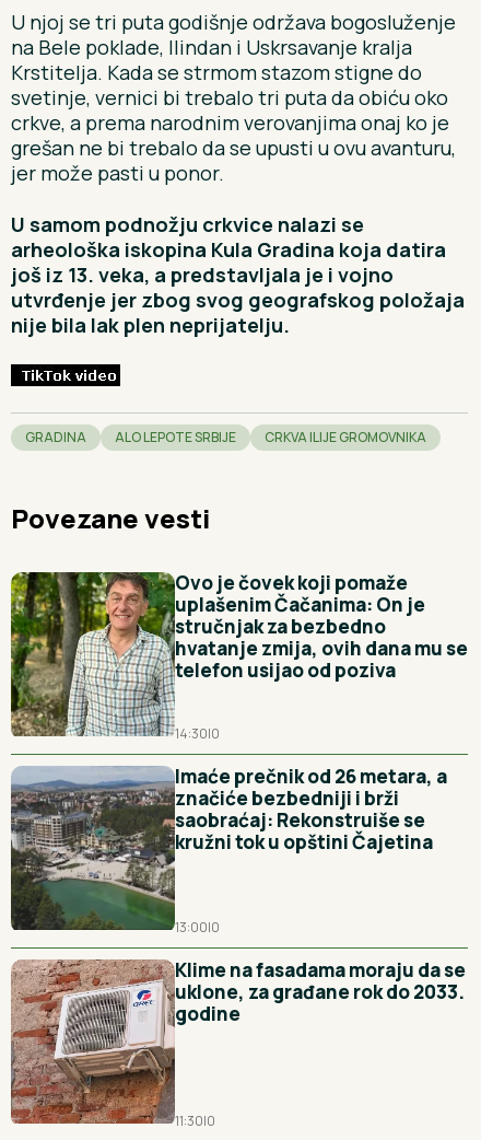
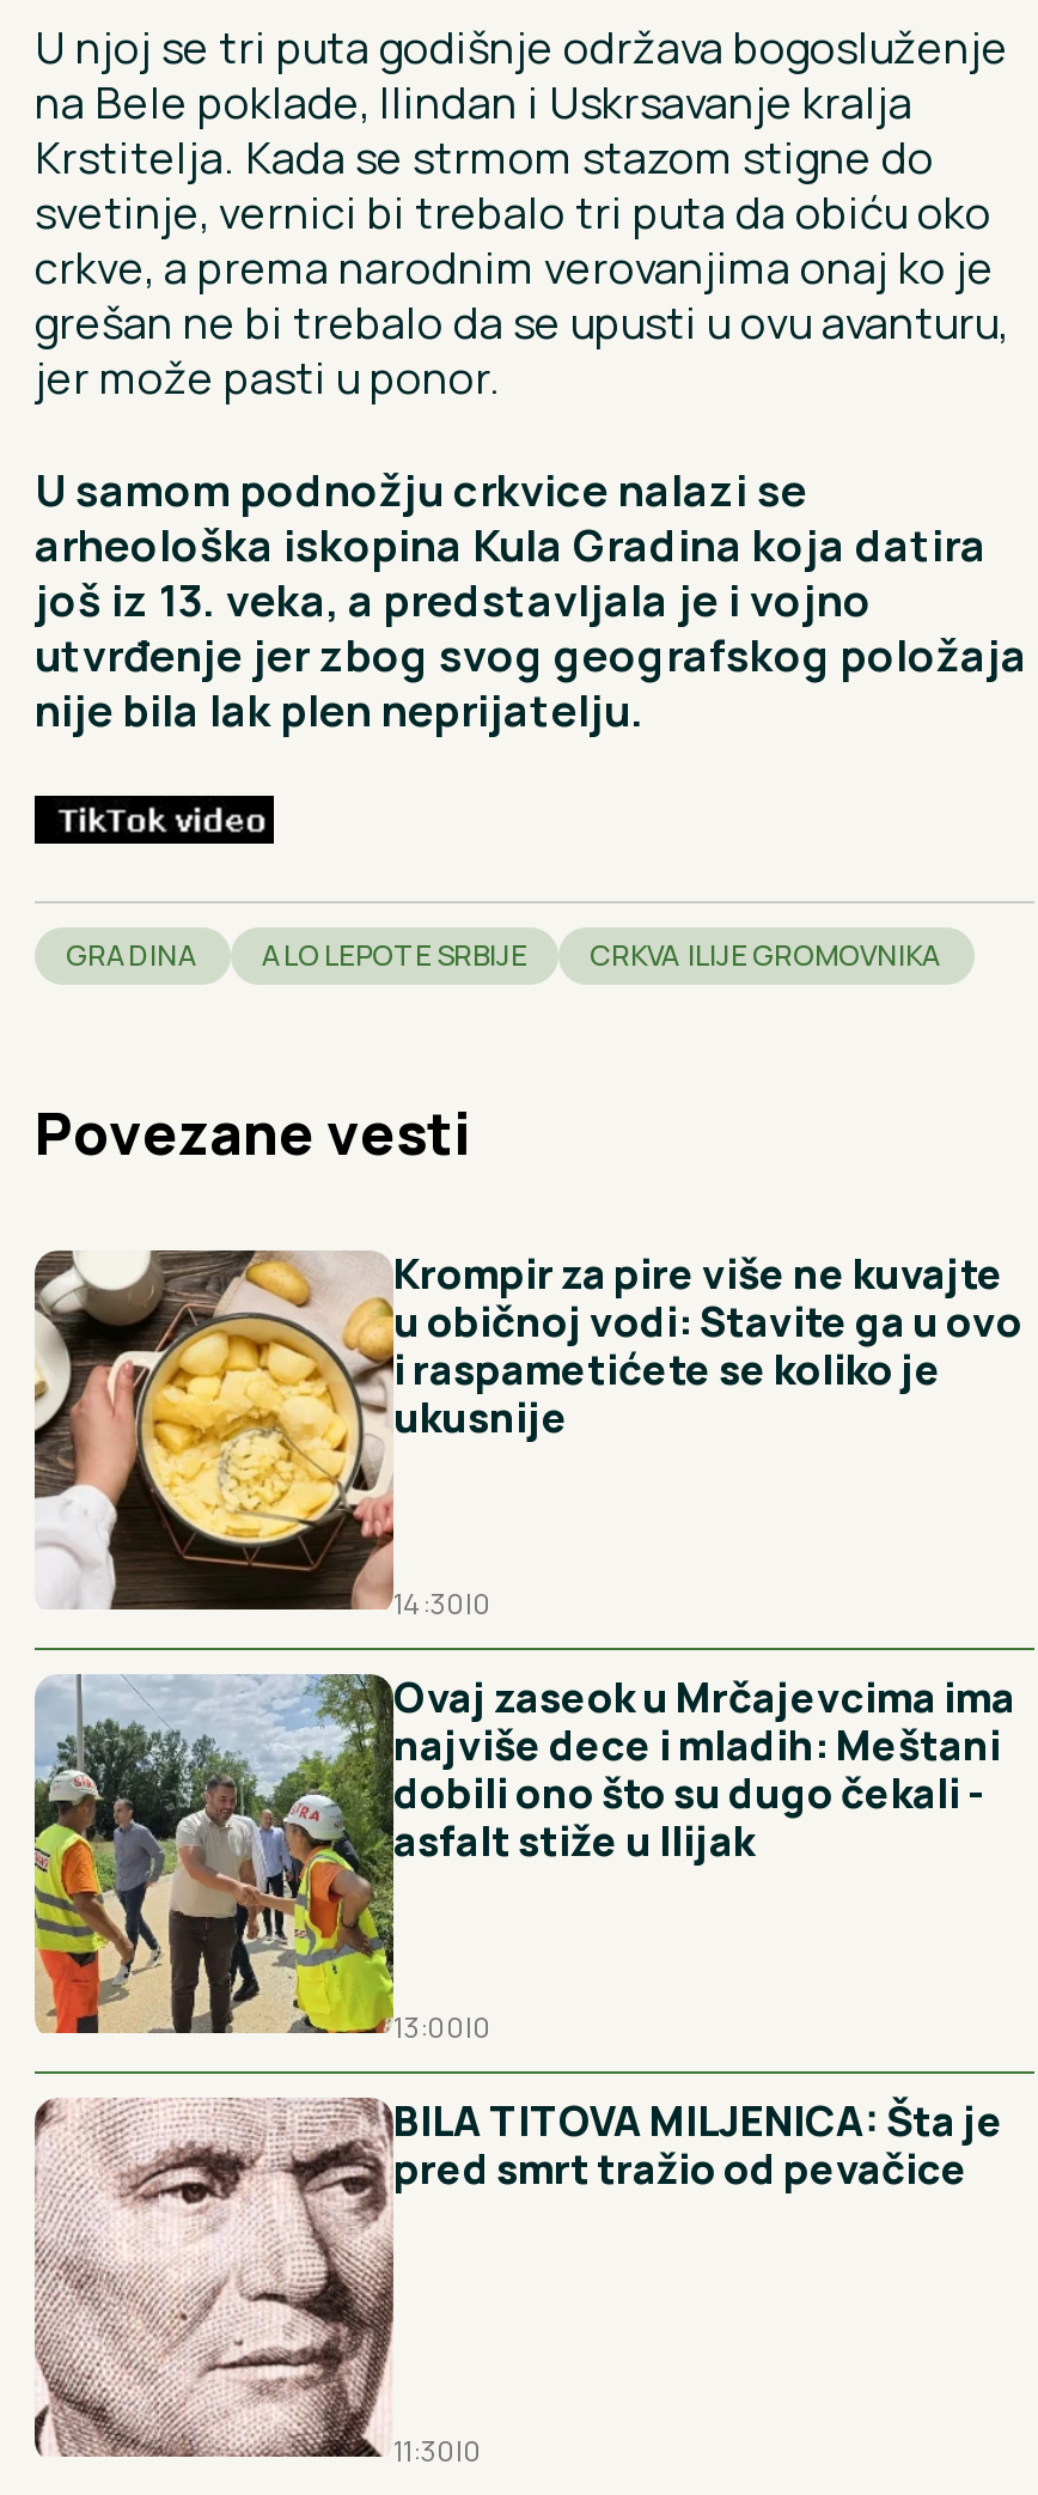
[10,570,468,737] [image] | Ovo je čovek koji pomaže | uplašenim Čačanima: On je | stručnjak za bezbedno | hvatanje zmija, ovih dana mu se | telefon usijao od poziva -> [32,1246,1022,1612] [image] | Krompir za pire više ne kuvajte | u običnoj vodi: Stavite ga u ovo | i raspametićete se koliko je | ukusnije
[10,764,447,931] [image] | Imaće prečnik od 26 metara, a | značiće bezbedniji i brži | saobraćaj: Rekonstruiše se | kružni tok u opštini Čajetina -> [32,1669,1015,2035] [image] | Ovaj zaseok u Mrčajevcima ima | najviše dece i mladih: Meštani | dobili ono što su dugo čekali - | asfalt stiže u Ilijak
[10,957,466,1125] [image] | Klime na fasadama moraju da se | uklone, za građane rok do 2033. | godine -> [35,2093,1003,2459] [image] | BILA TITOVA MILJENICA: Šta je | pred smrt tražio od pevačice

